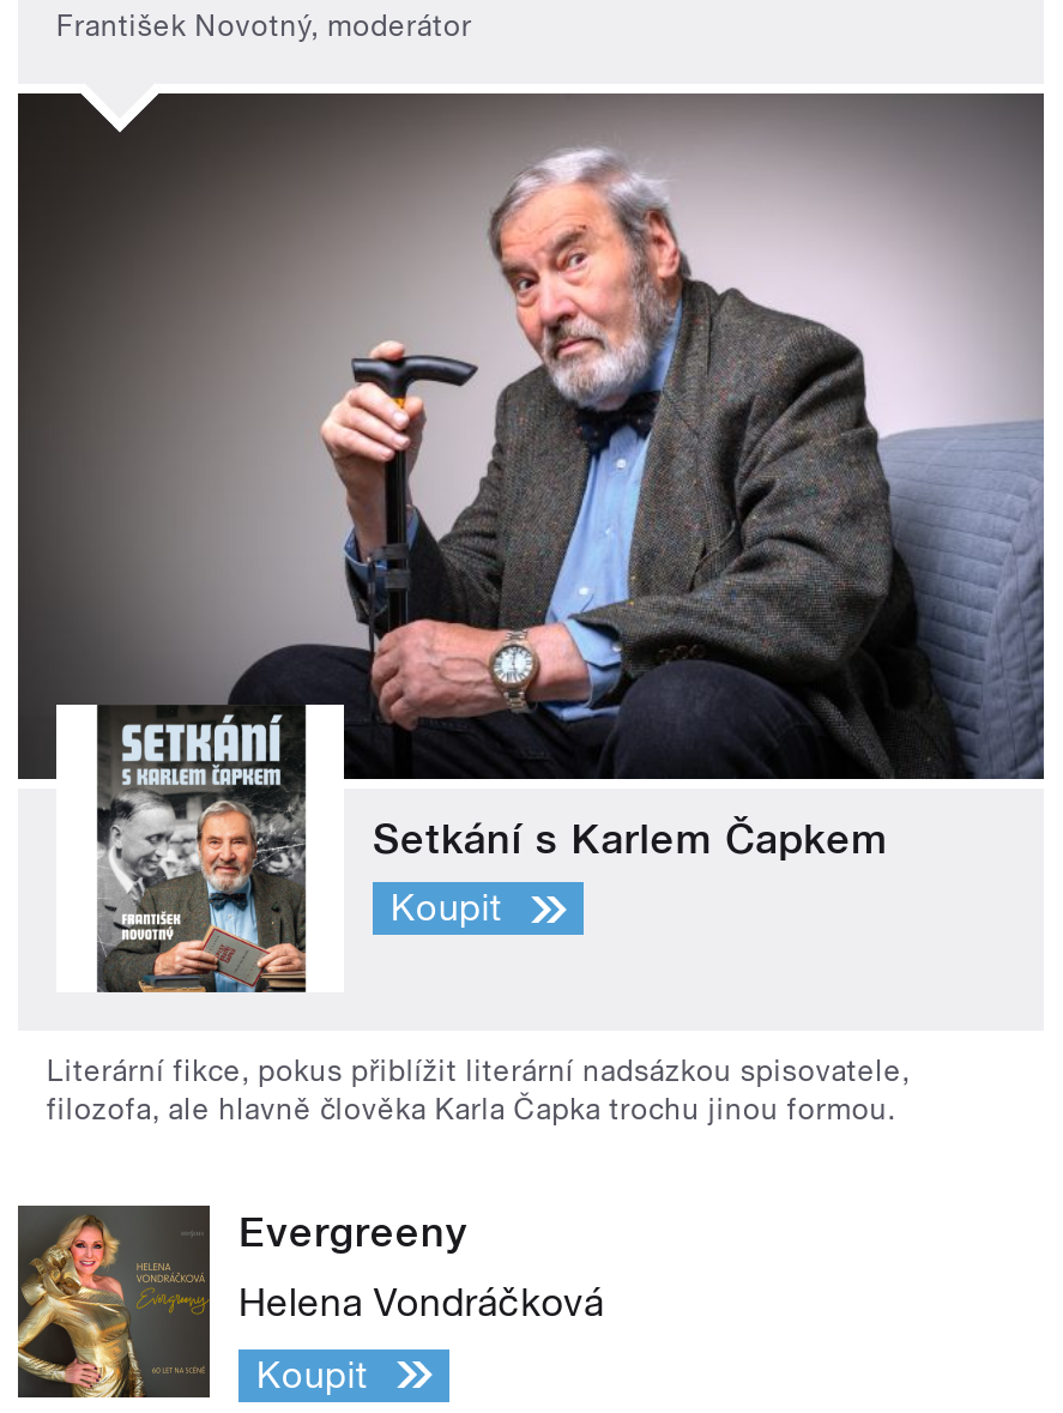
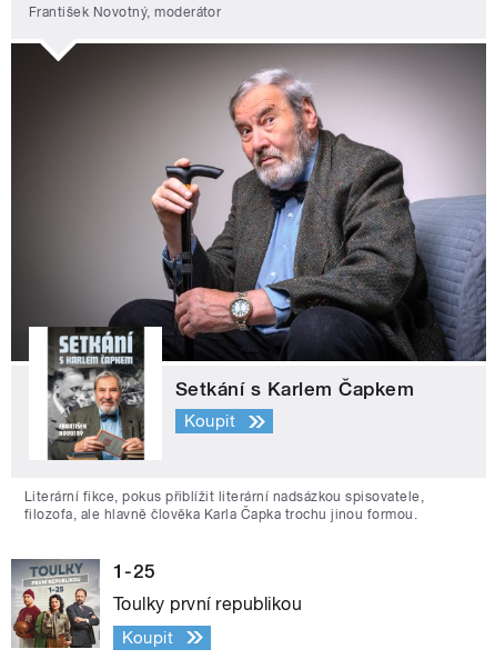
[18,1207,468,1400] [image] | Evergreeny -> [11,559,156,649] [image] | 1-25
[238,1279,604,1325] Helena Vondráčková -> [113,593,302,614] Toulky první republikou

